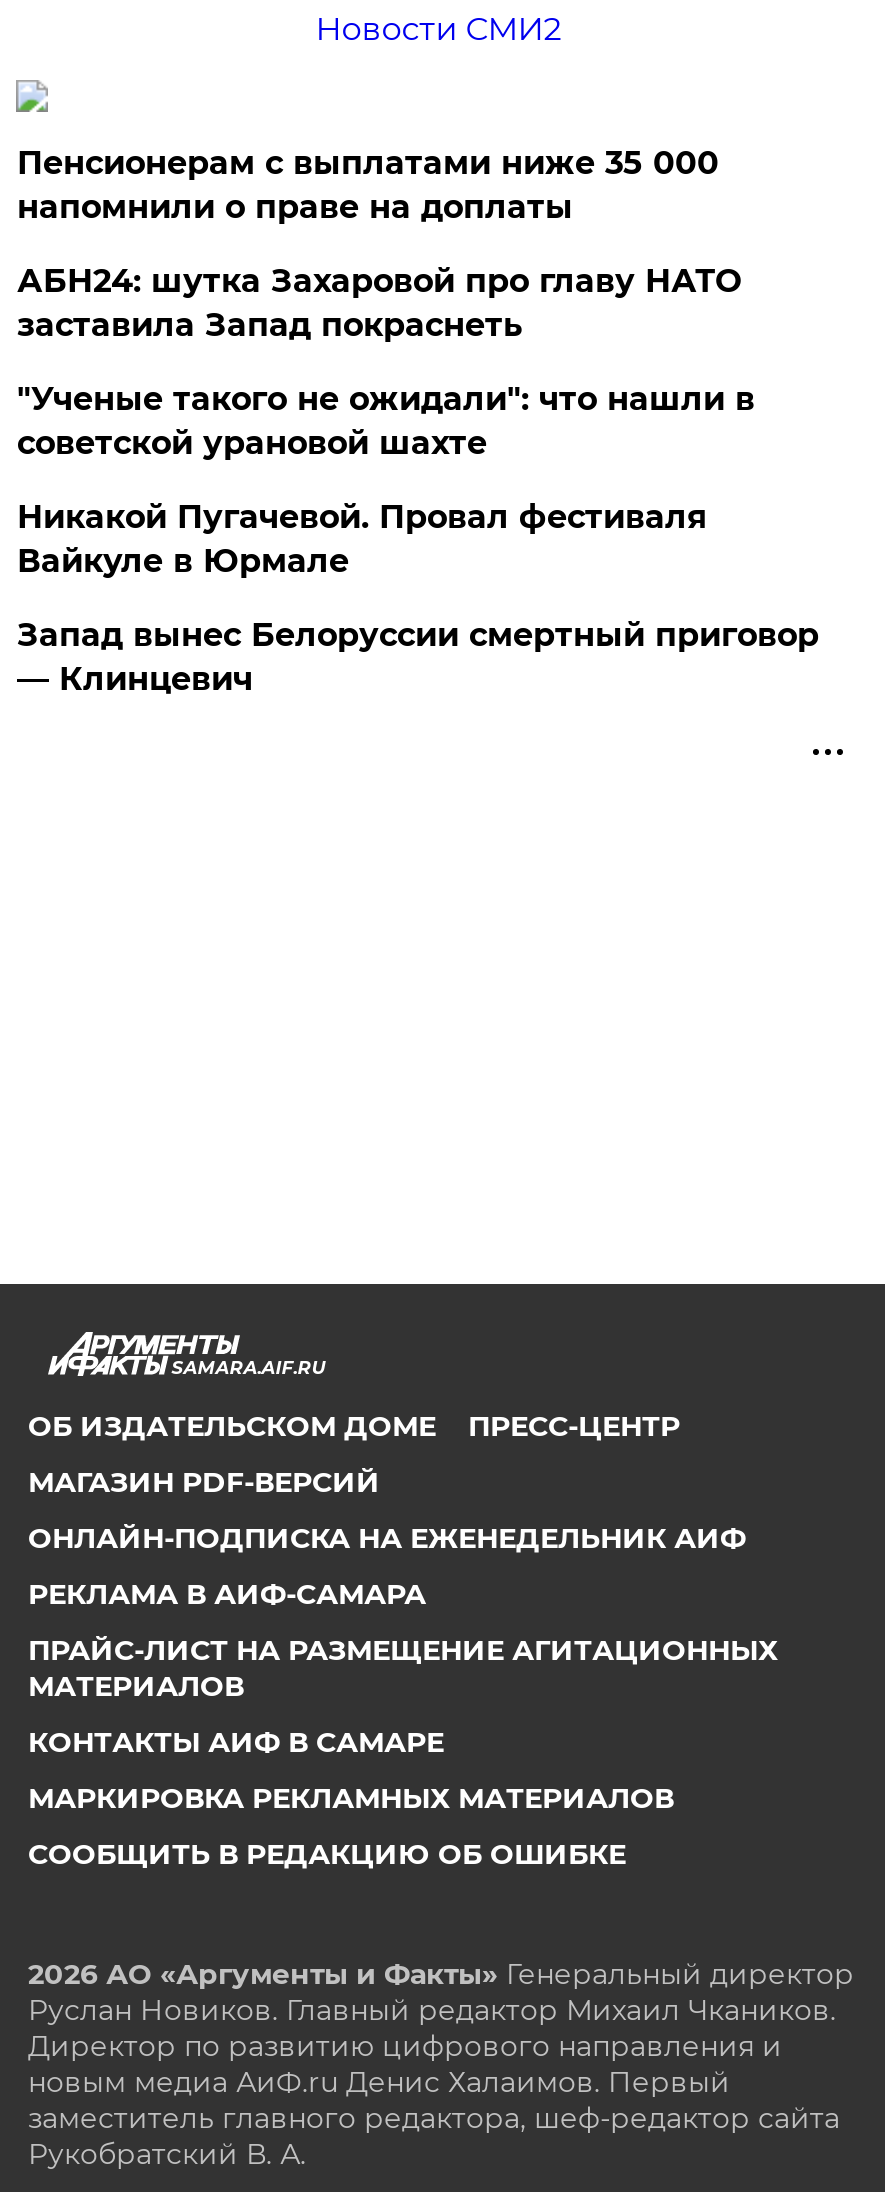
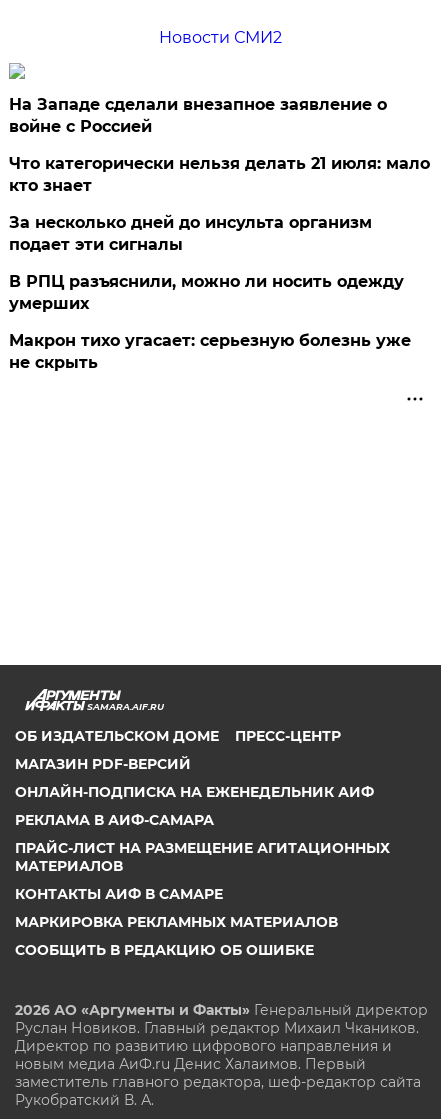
[17,144,719,226] Пенсионерам с выплатами ниже 35 000 | напомнили о праве на доплаты -> [9,95,387,136] На Западе сделали внезапное заявление о | войне с Россией
[17,262,741,344] АБН24: шутка Захаровой про главу НАТО | заставила Запад покраснеть -> [9,154,430,195] Что категорически нельзя делать 21 июля: мало | кто знает
[17,380,755,462] "Ученые такого не ожидали": что нашли в | советской урановой шахте -> [9,213,372,254] За несколько дней до инсульта организм | подает эти сигналы
[17,498,707,580] Никакой Пугачевой. Провал фестиваля | Вайкуле в Юрмале -> [9,272,404,313] В РПЦ разъяснили, можно ли носить одежду | умерших
[17,616,819,698] Запад вынес Белоруссии смертный приговор | — Клинцевич -> [9,331,411,372] Макрон тихо угасает: серьезную болезнь уже | не скрыть

